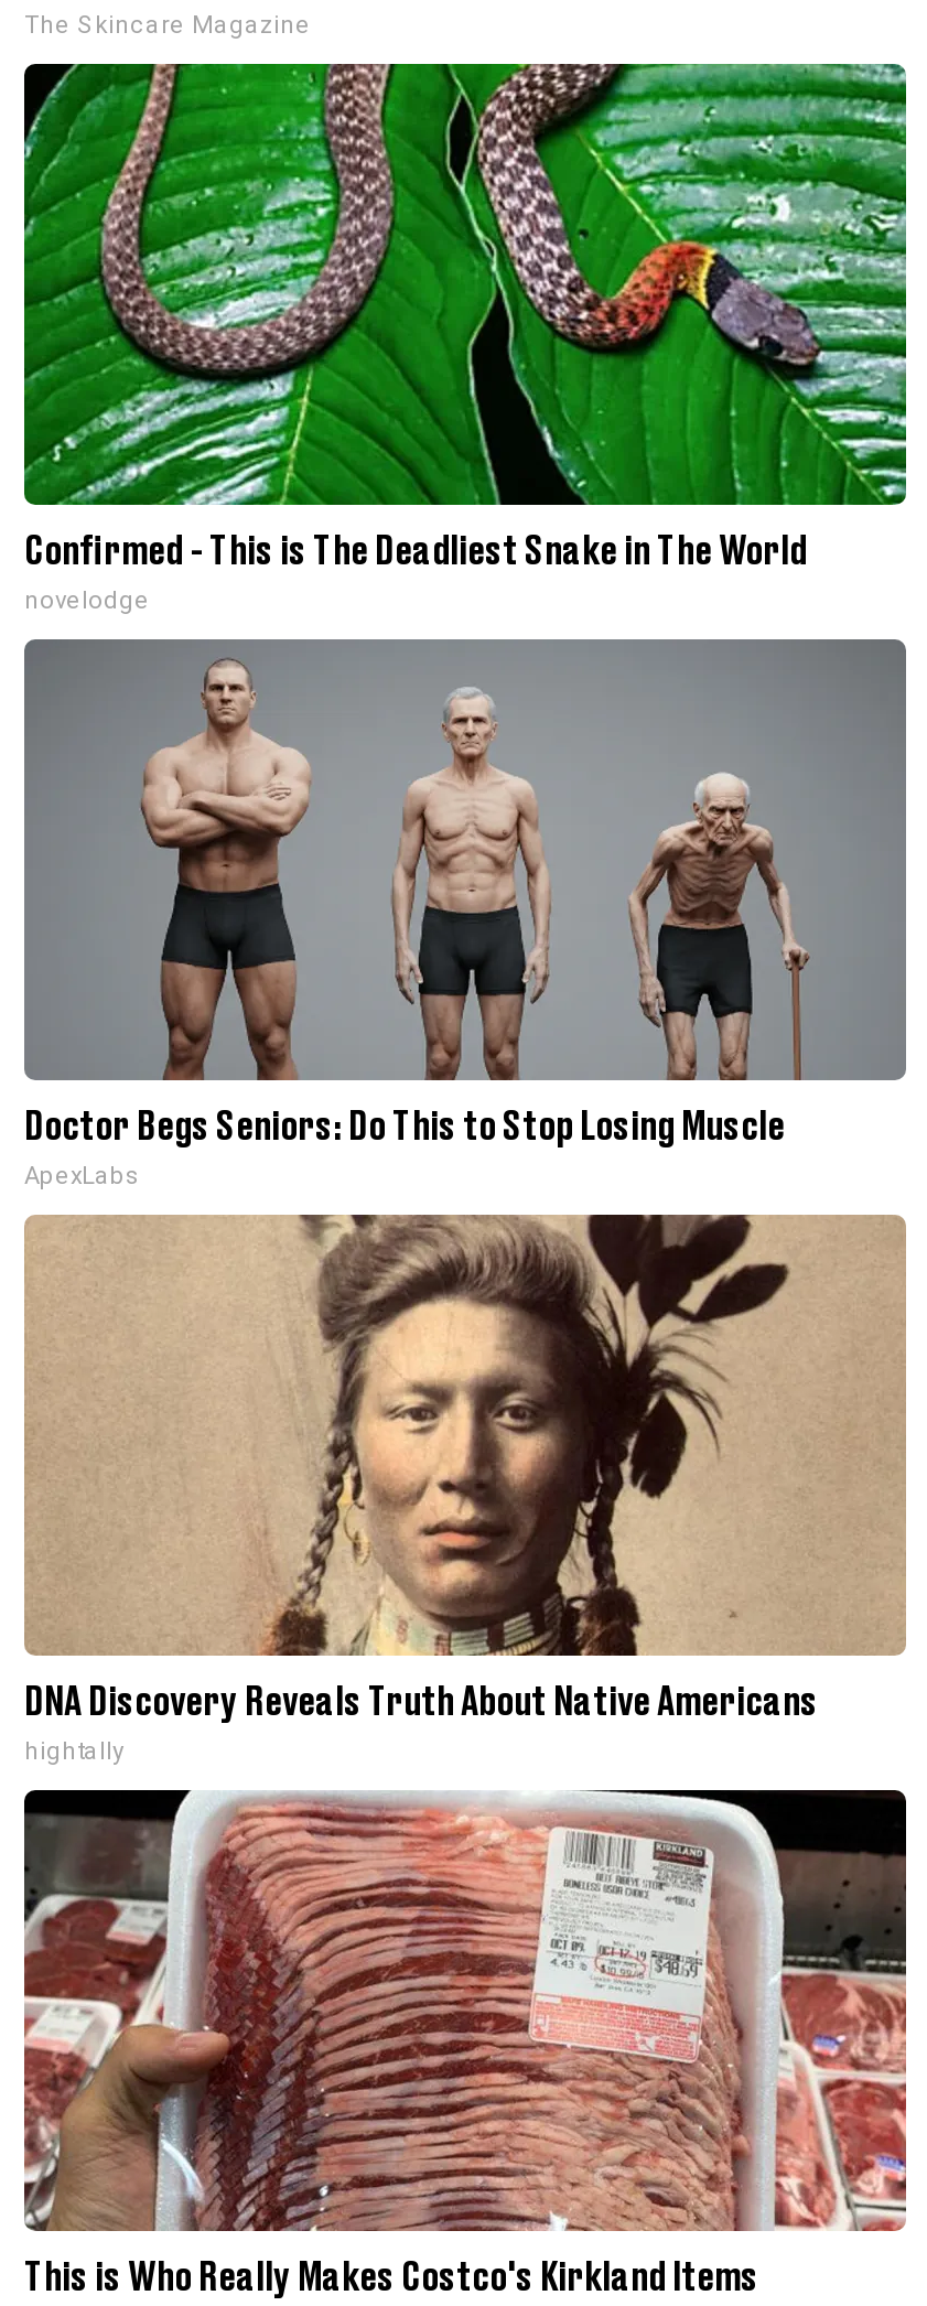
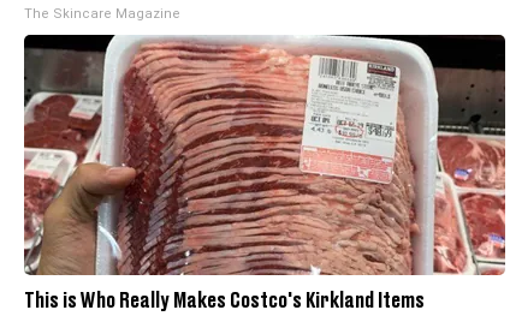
[22,62,908,615] [image] | Confirmed - This is The Deadliest Snake in The World | novelodge -> none
[22,637,908,1190] [image] | Doctor Begs Seniors: Do This to Stop Losing Muscle | ApexLabs -> none
[22,1213,908,1766] [image] | DNA Discovery Reveals Truth About Native Americans | hightally -> none

